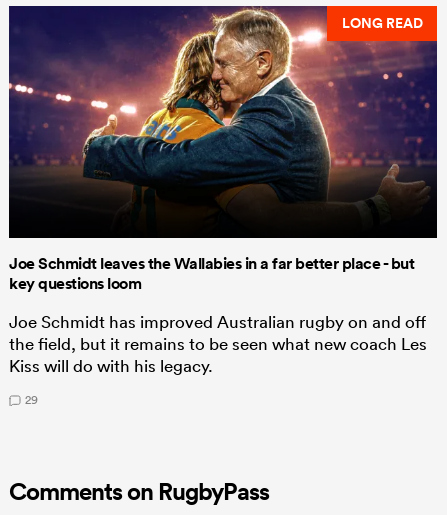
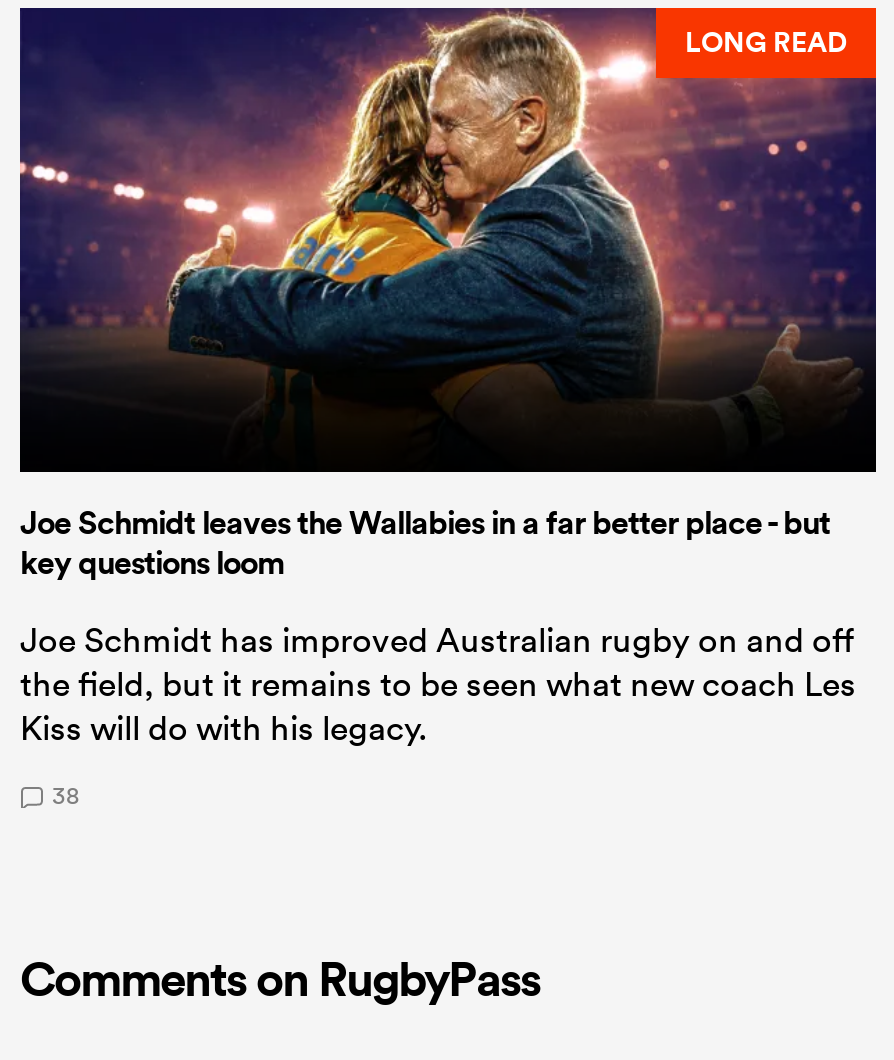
[25,391,38,408] 29 -> [52,778,80,812] 38

